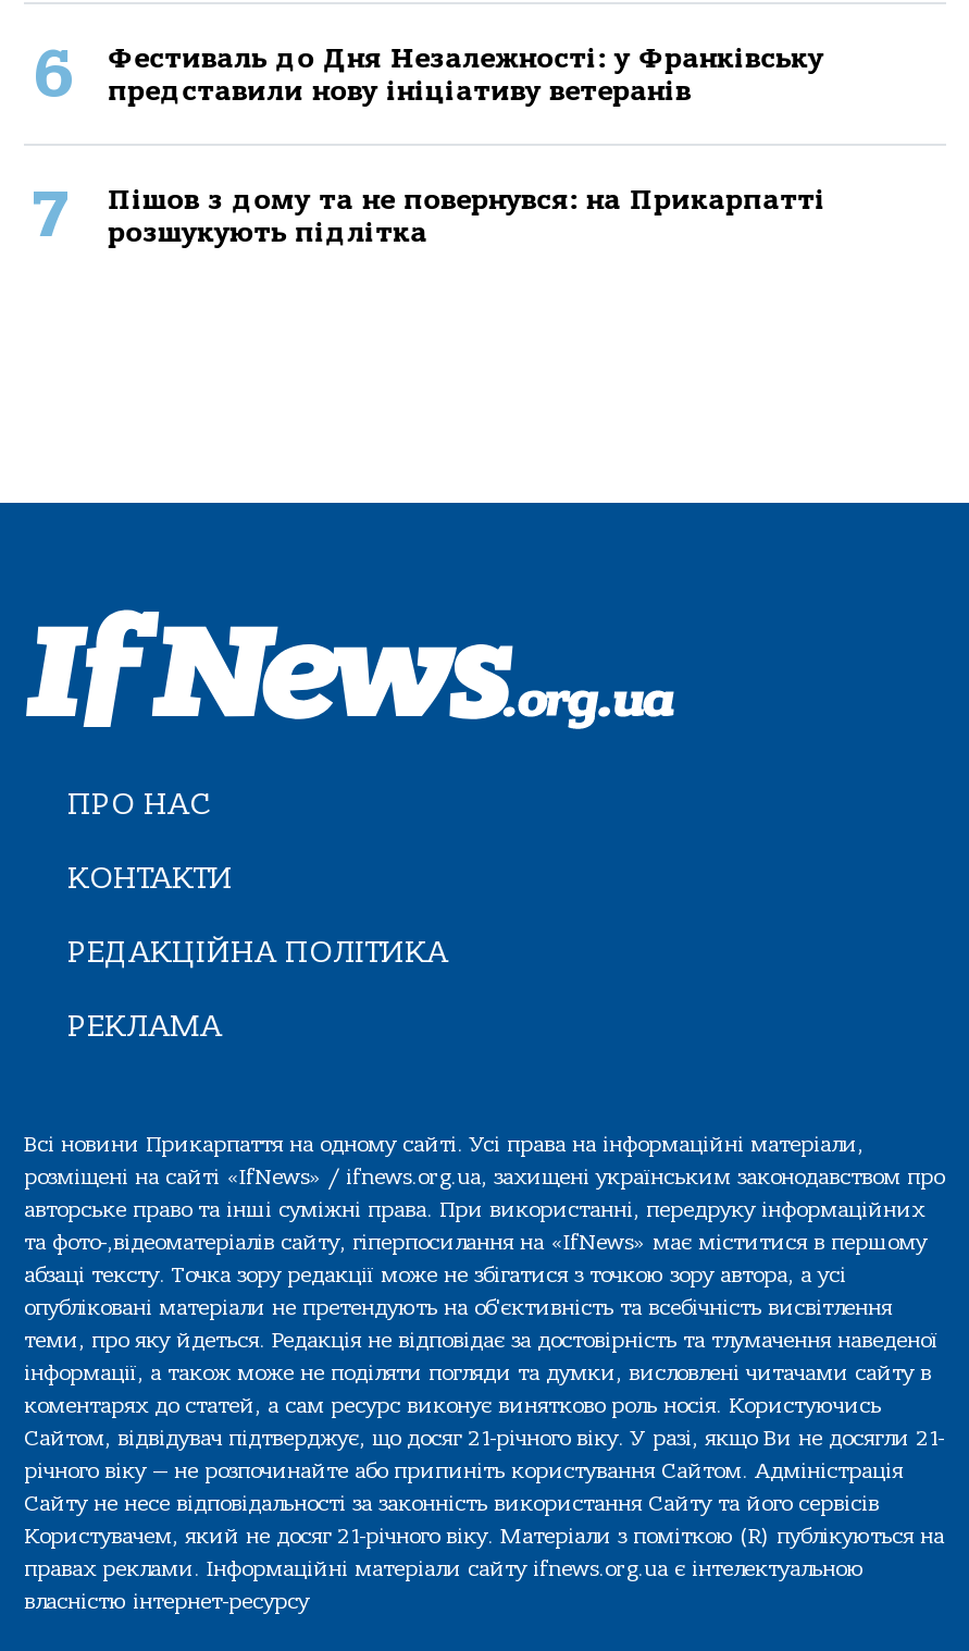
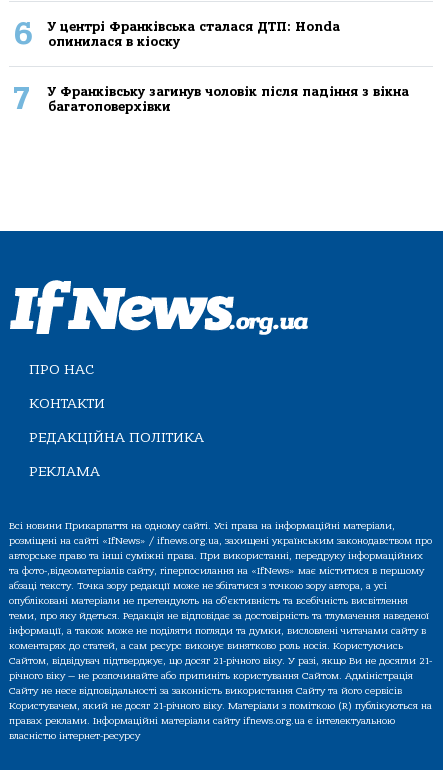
[108,41,824,107] Фестиваль до Дня Незалежності: у Франківську | представили нову ініціативу ветеранів -> [48,19,340,49] У центрі Франківська сталася ДТП: Honda | опинилася в кіоску
[108,183,826,248] Пішов з дому та не повернувся: на Прикарпатті | розшукують підлітка -> [48,84,409,114] У Франківську загинув чоловік після падіння з вікна | багатоповерхівки

